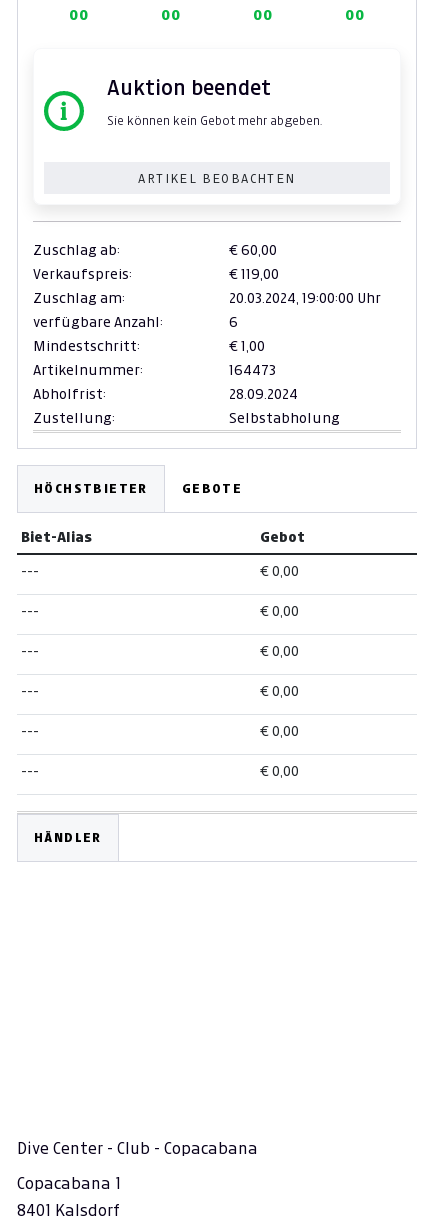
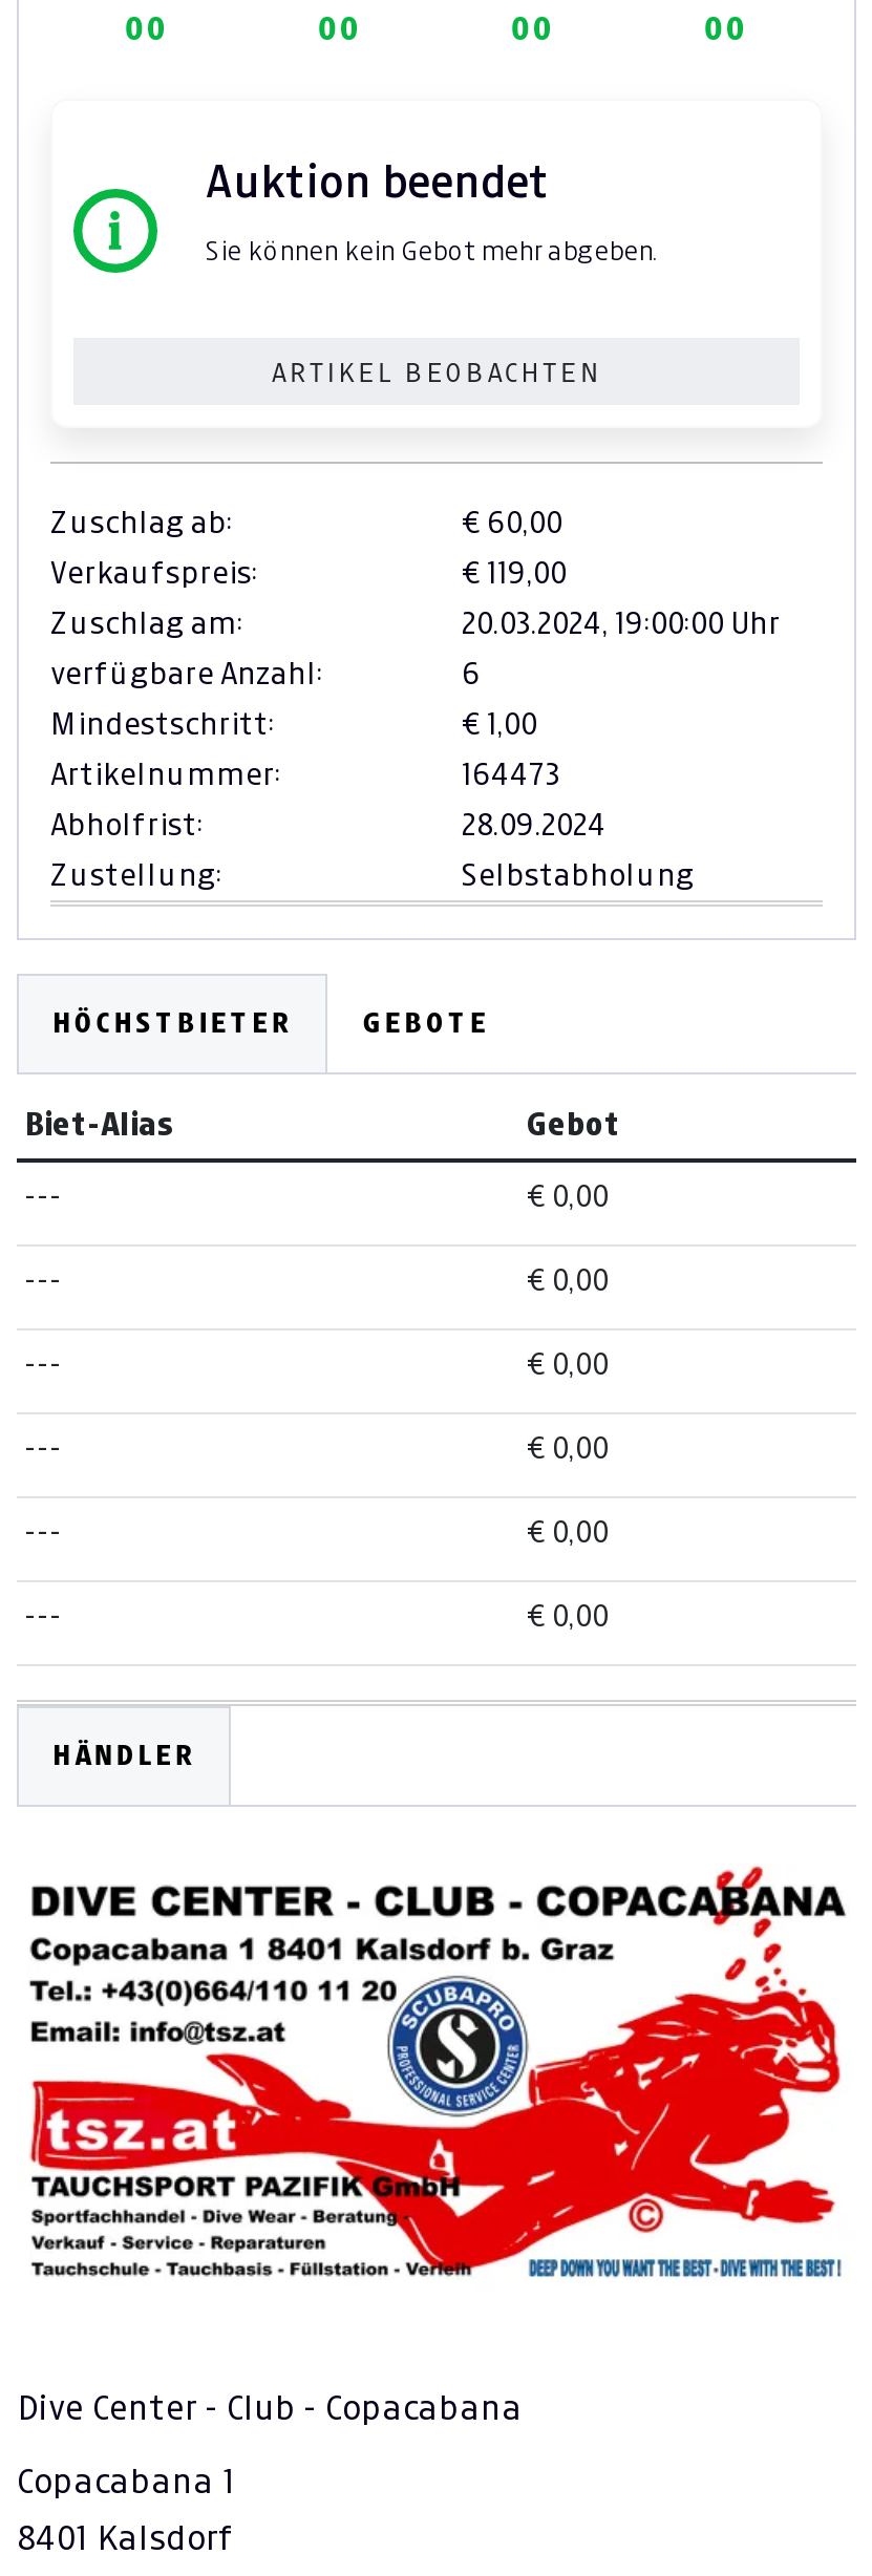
none -> [27,1866,848,2279] [image]

